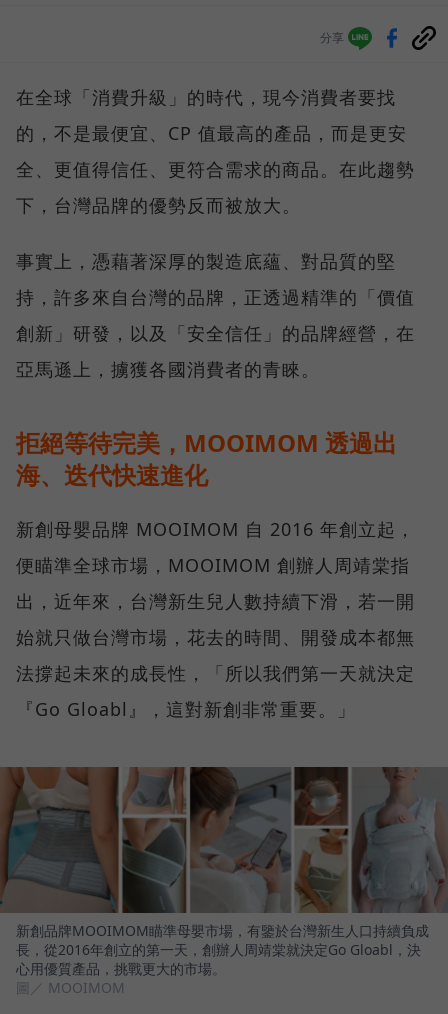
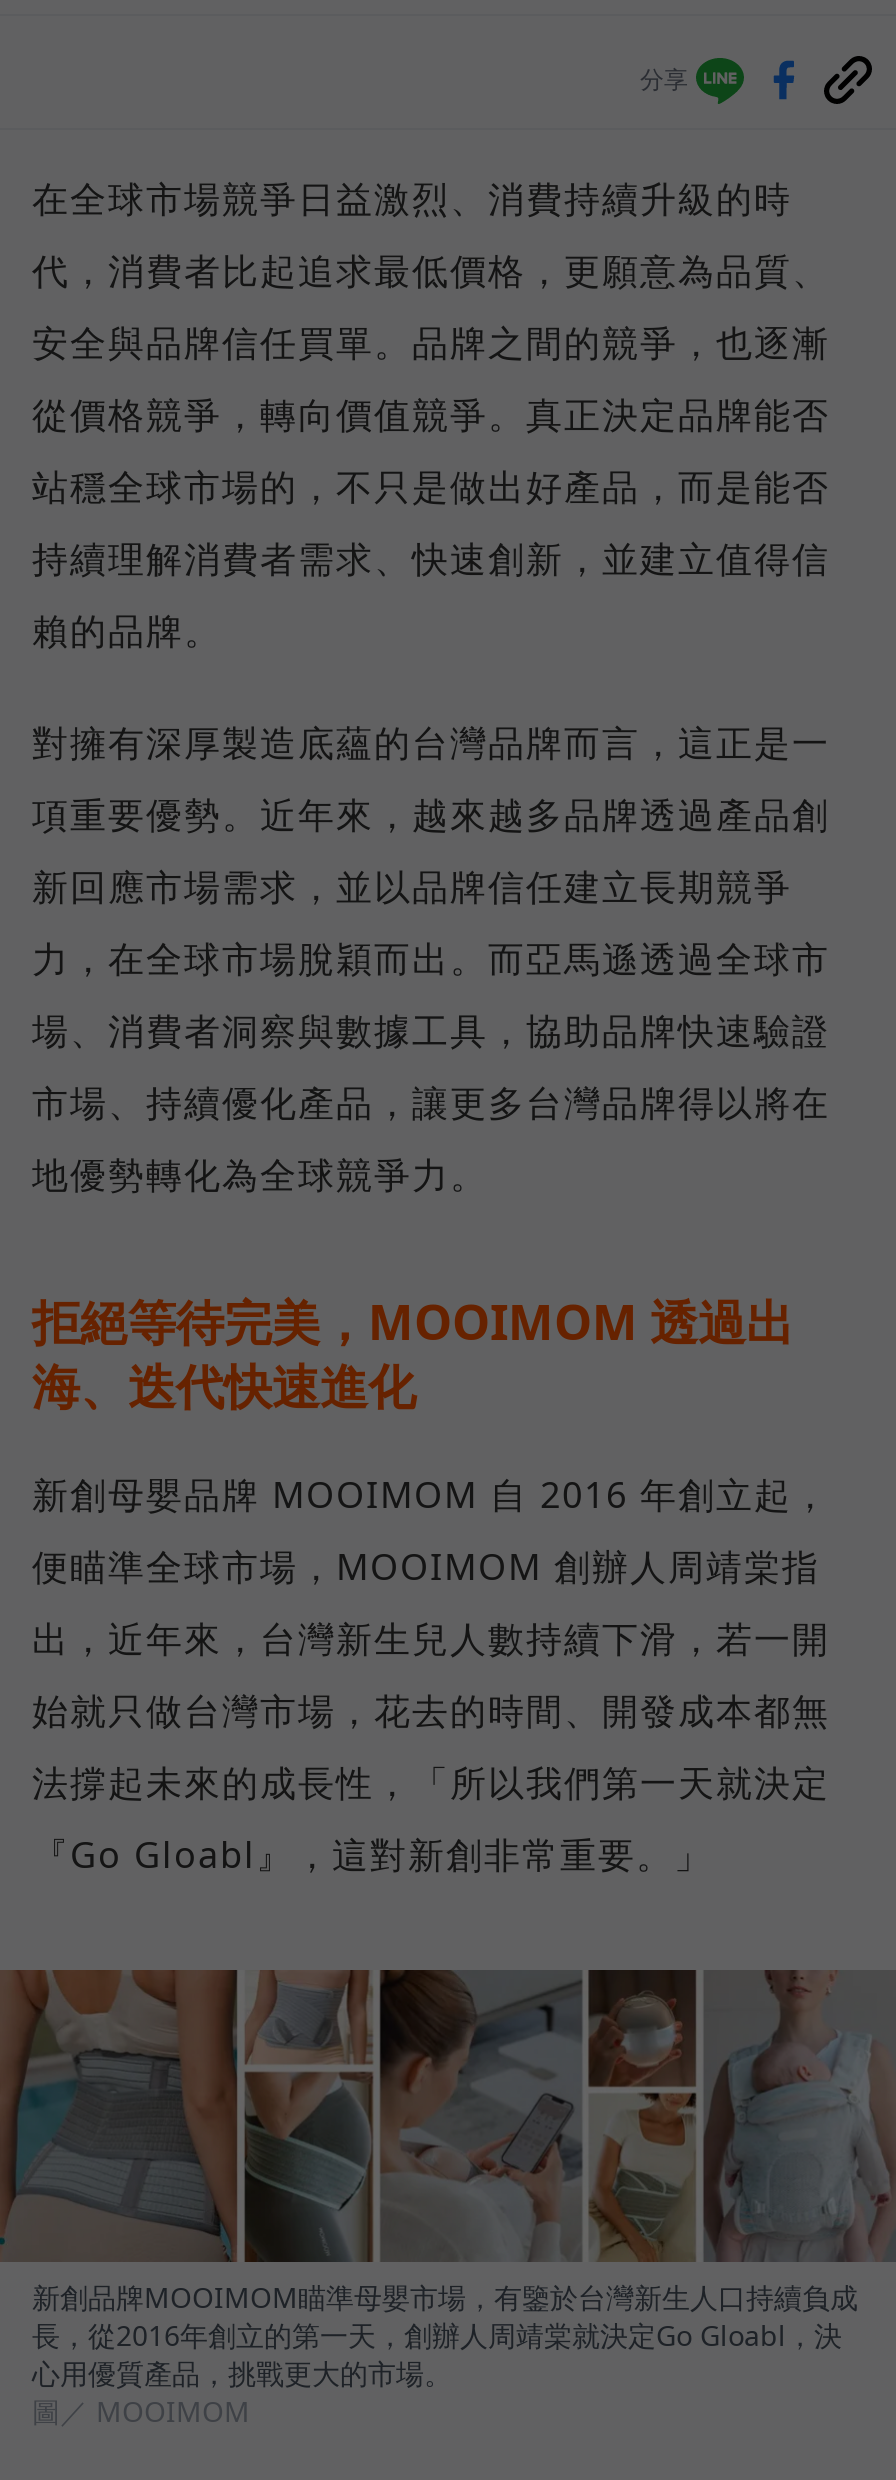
[16,85,415,381] 在全球「消費升級」的時代，現今消費者要找 | 的，不是最便宜、CP 值最高的產品，而是更安 | 全、更值得信任、更符合需求的商品。在此趨勢 | 下，台灣品牌的優勢反而被放大。 | 事實上，憑藉著深厚的製造底蘊、對品質的堅 | 持，許多來自台灣的品牌，正透過精準的「價值 | 創新」研發，以及「安全信任」的品牌經營，在 | 亞馬遜上，擄獲各國消費者的青睞。 -> [32,175,830,1199] 在全球市場競爭日益激烈、消費持續升級的時 | 代，消費者比起追求最低價格，更願意為品質、 | 安全與品牌信任買單。品牌之間的競爭，也逐漸 | 從價格競爭，轉向價值競爭。真正決定品牌能否 | 站穩全球市場的，不只是做出好產品，而是能否 | 持續理解消費者需求、快速創新，並建立值得信 | 賴的品牌。 | 對擁有深厚製造底蘊的台灣品牌而言，這正是一 | 項重要優勢。近年來，越來越多品牌透過產品創 | 新回應市場需求，並以品牌信任建立長期競爭 | 力，在全球市場脫穎而出。而亞馬遜透過全球市 | 場、消費者洞察與數據工具，協助品牌快速驗證 | 市場、持續優化產品，讓更多台灣品牌得以將在 | 地優勢轉化為全球競爭力。

